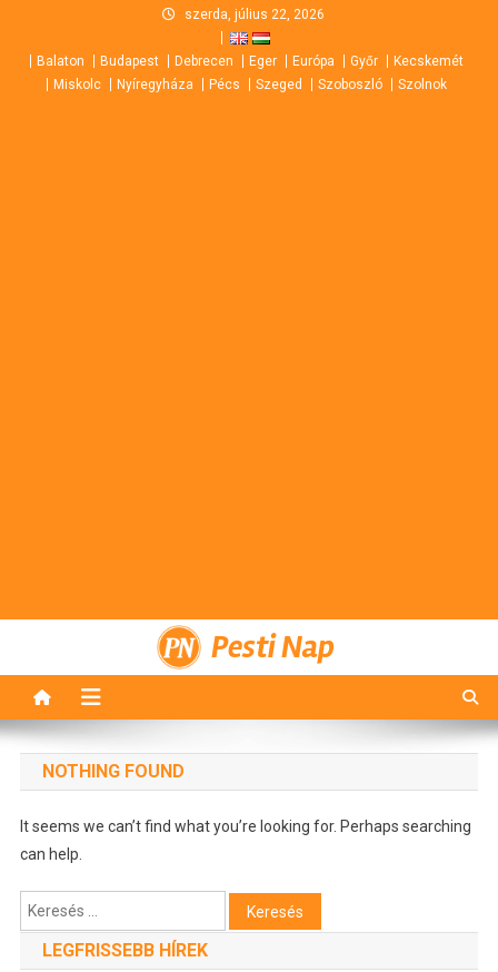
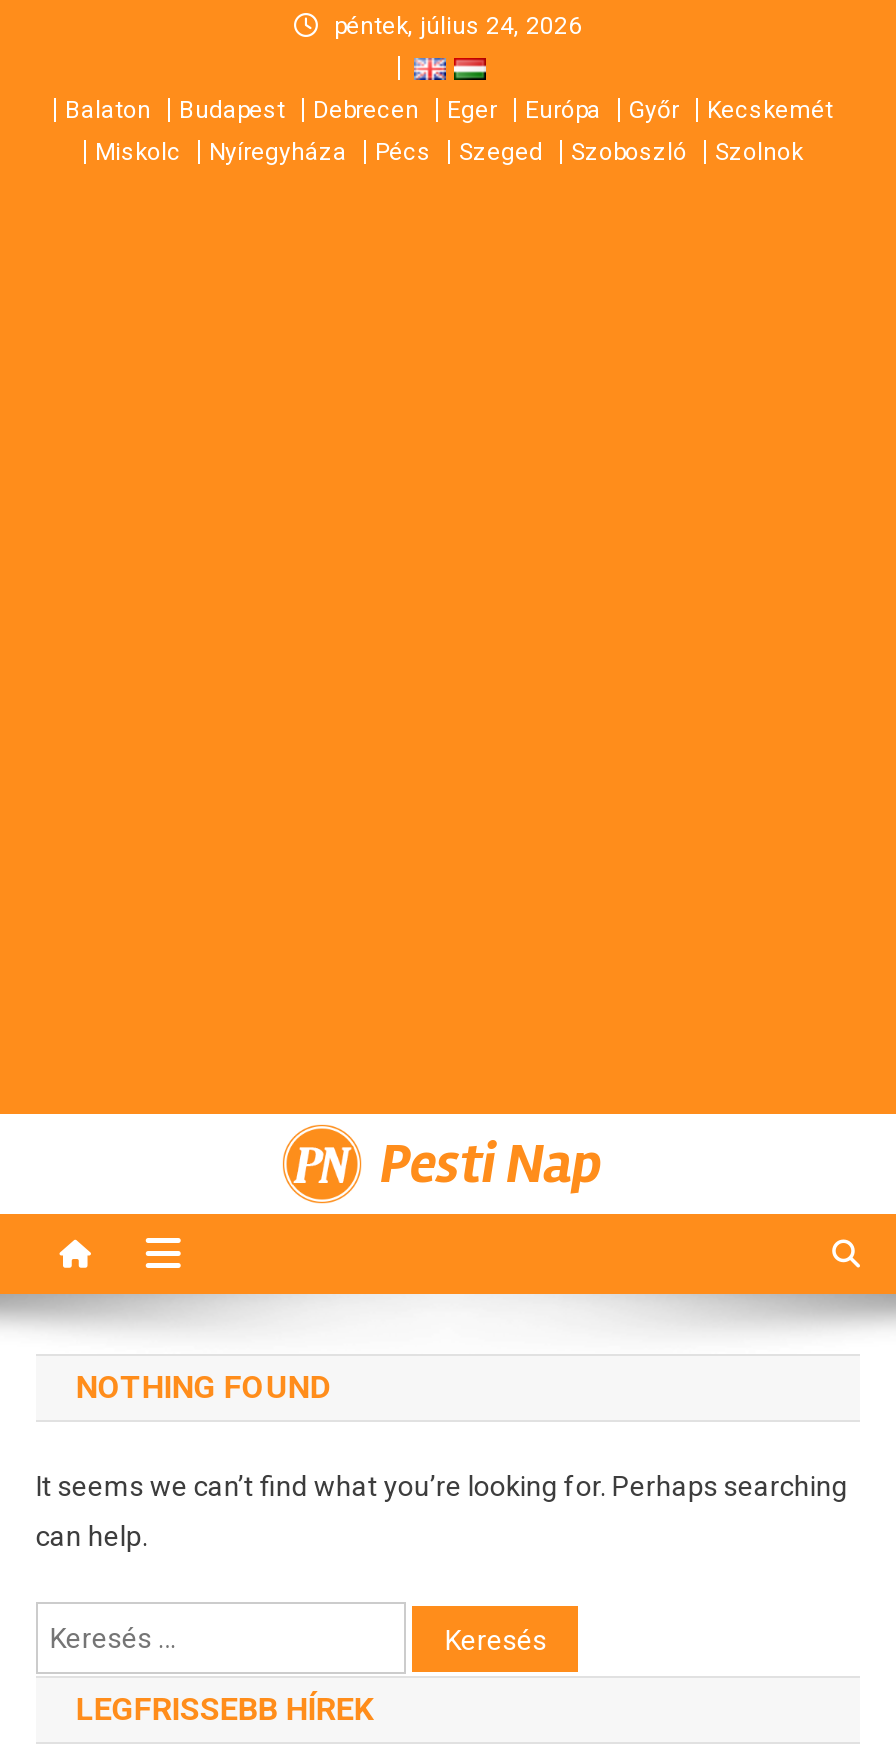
[185,7,325,22] szerda, július 22, 2026 -> [334,12,582,40] péntek, július 24, 2026

